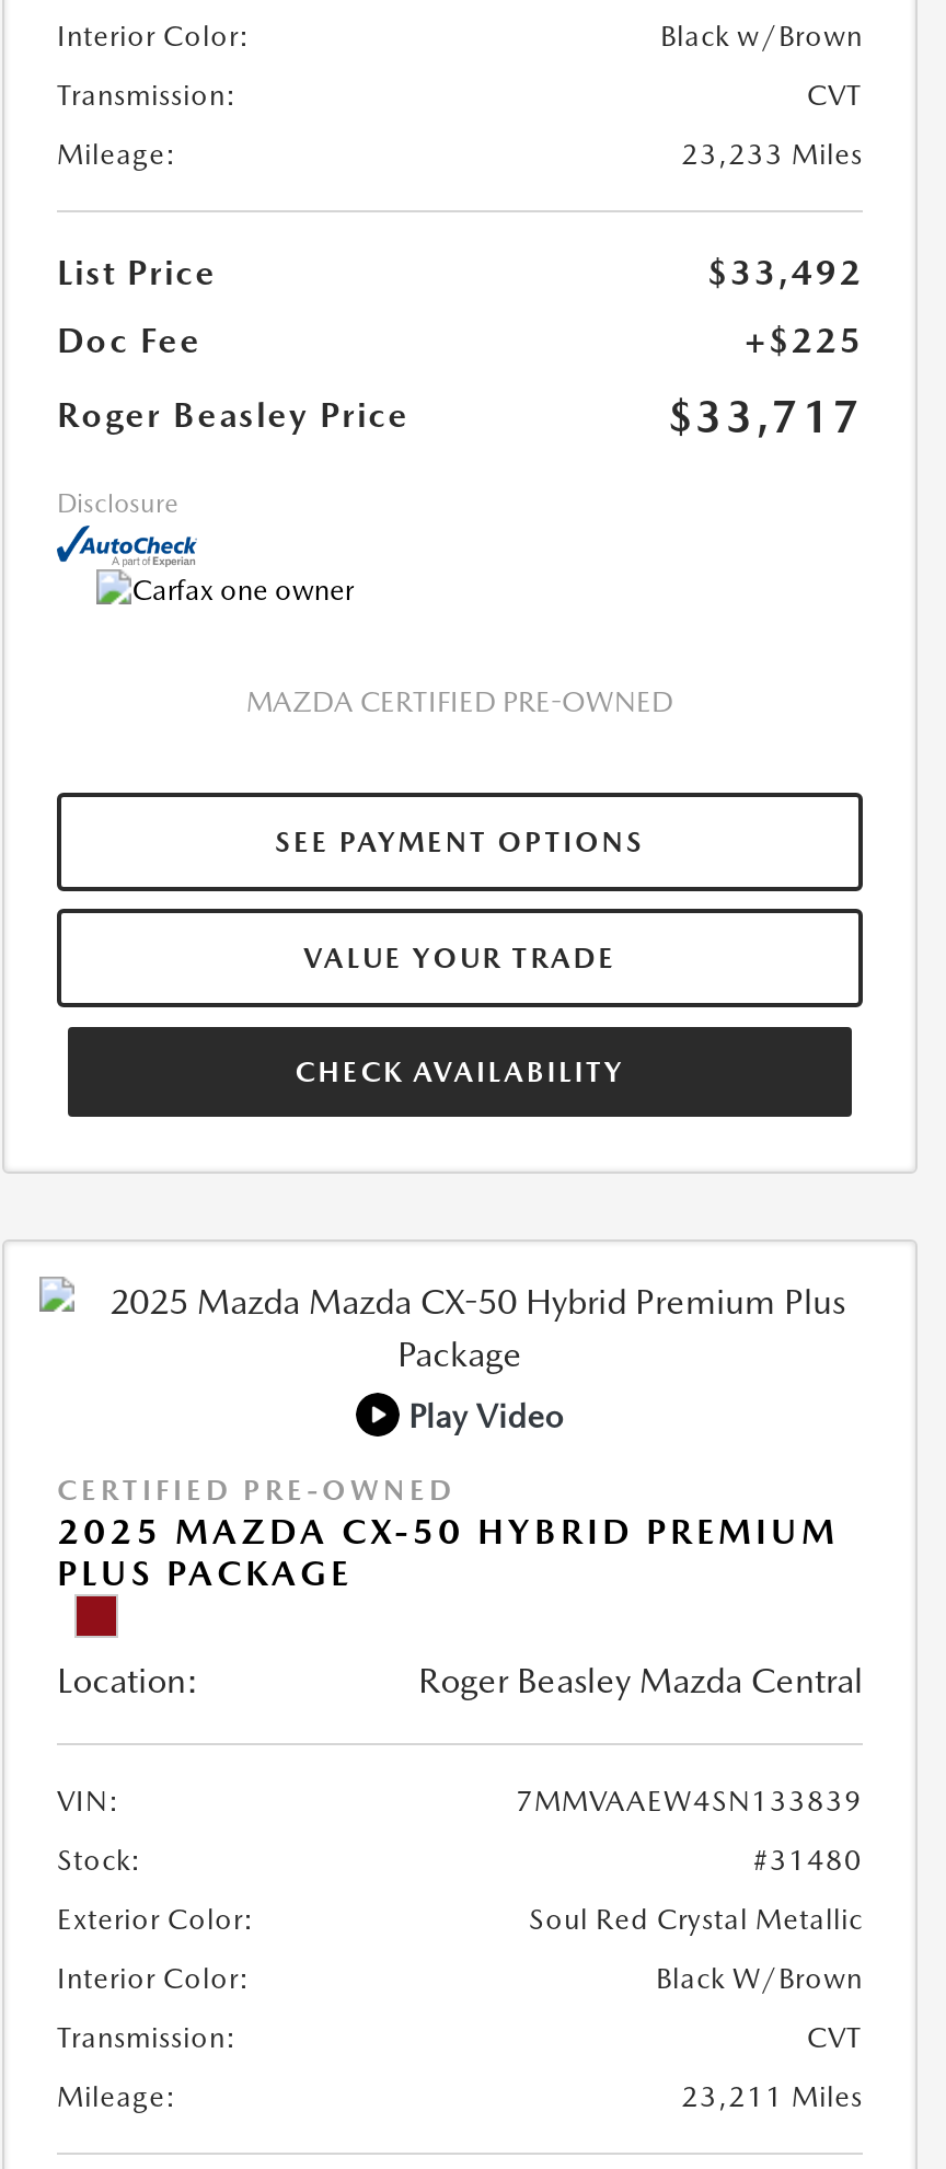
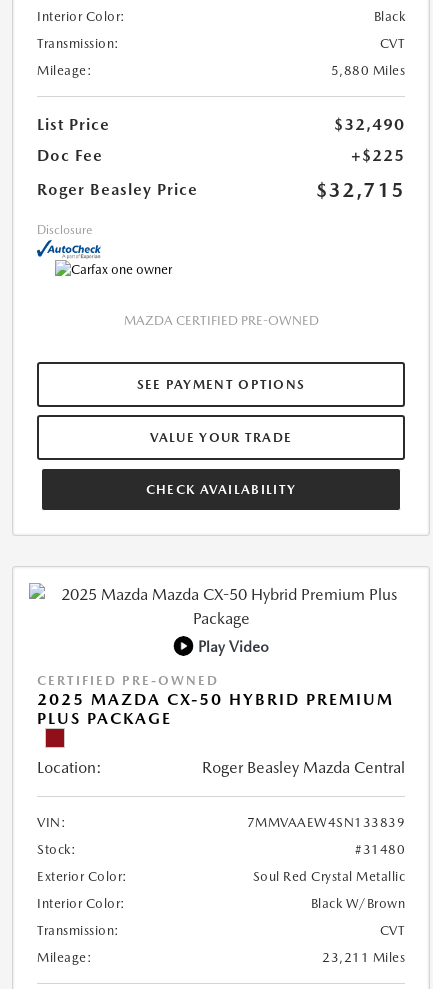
[660,19,863,52] Black w/Brown -> [373,9,405,24] Black
[681,137,863,170] 23,233 Miles -> [330,63,405,78] 5,880 Miles
[707,251,863,293] $33,492 -> [334,115,405,134] $32,490
[668,389,863,442] $33,717 -> [316,178,405,202] $32,715

